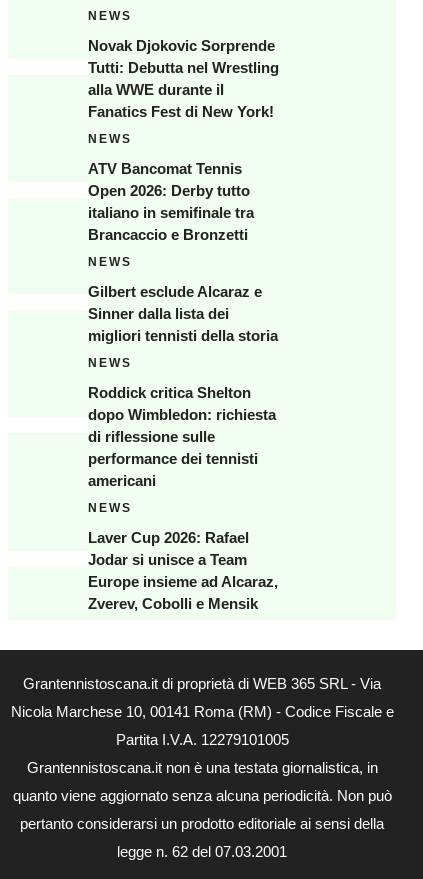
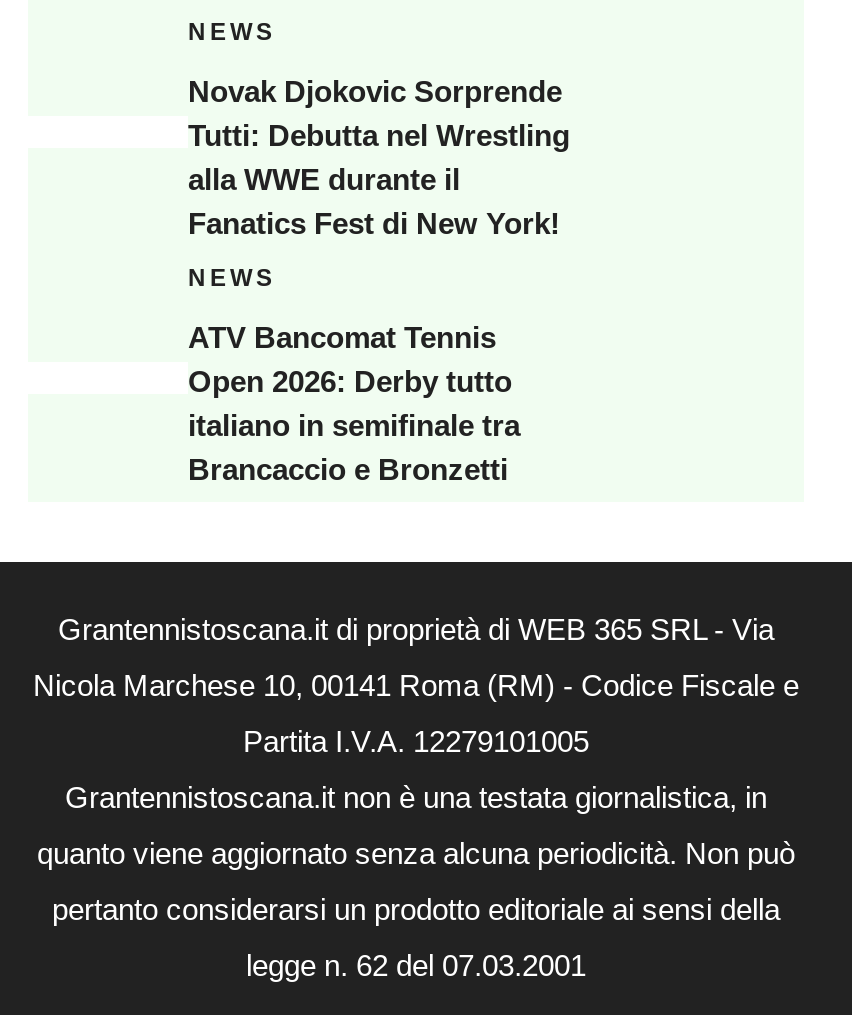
[88,255,278,612] NEWS | Gilbert esclude Alcaraz e | Sinner dalla lista dei | migliori tennisti della storia | NEWS | Roddick critica Shelton | dopo Wimbledon: richiesta | di riflessione sulle | performance dei tennisti | americani | NEWS | Laver Cup 2026: Rafael | Jodar si unisce a Team | Europe insieme ad Alcaraz, | Zverev, Cobolli e Mensik -> none

